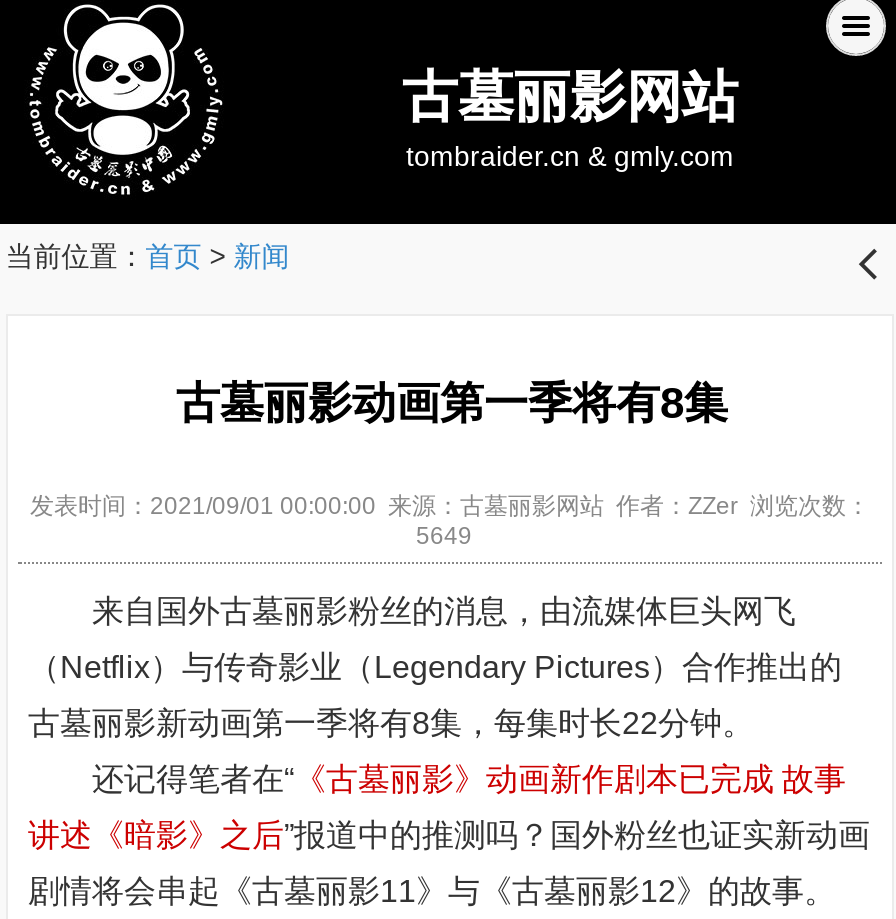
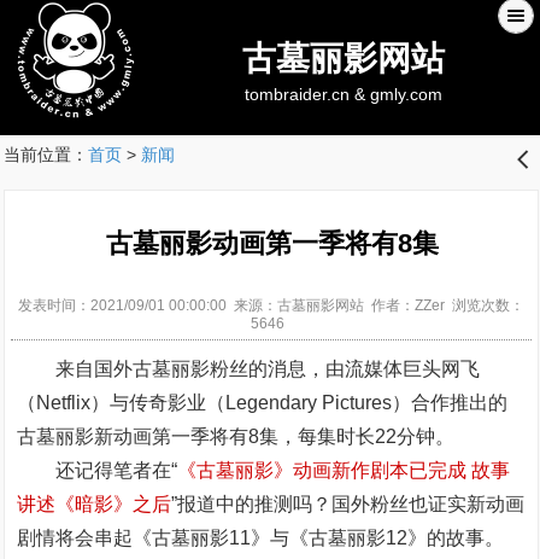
[416,522,484,550] 5649 -> [251,315,292,332] 5646

